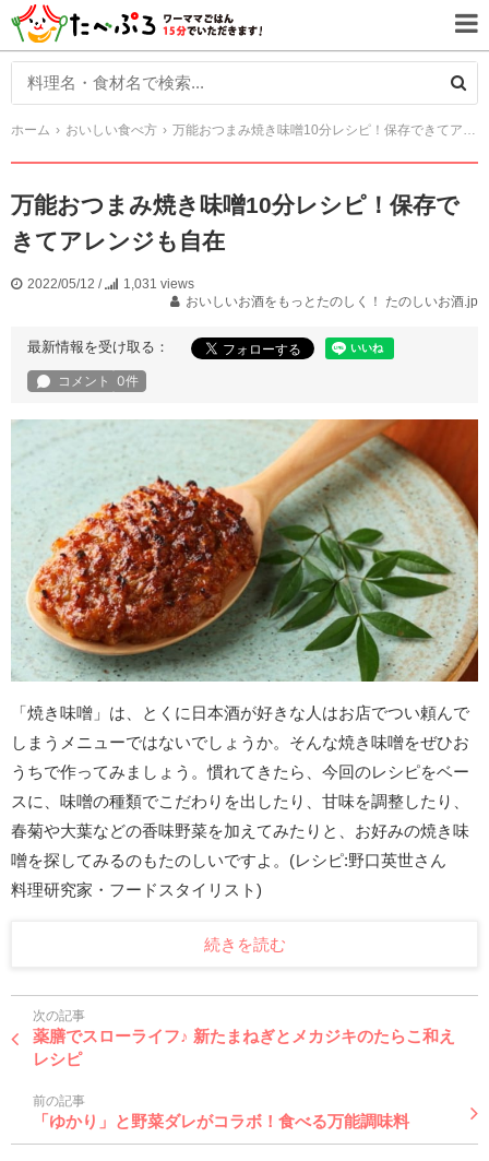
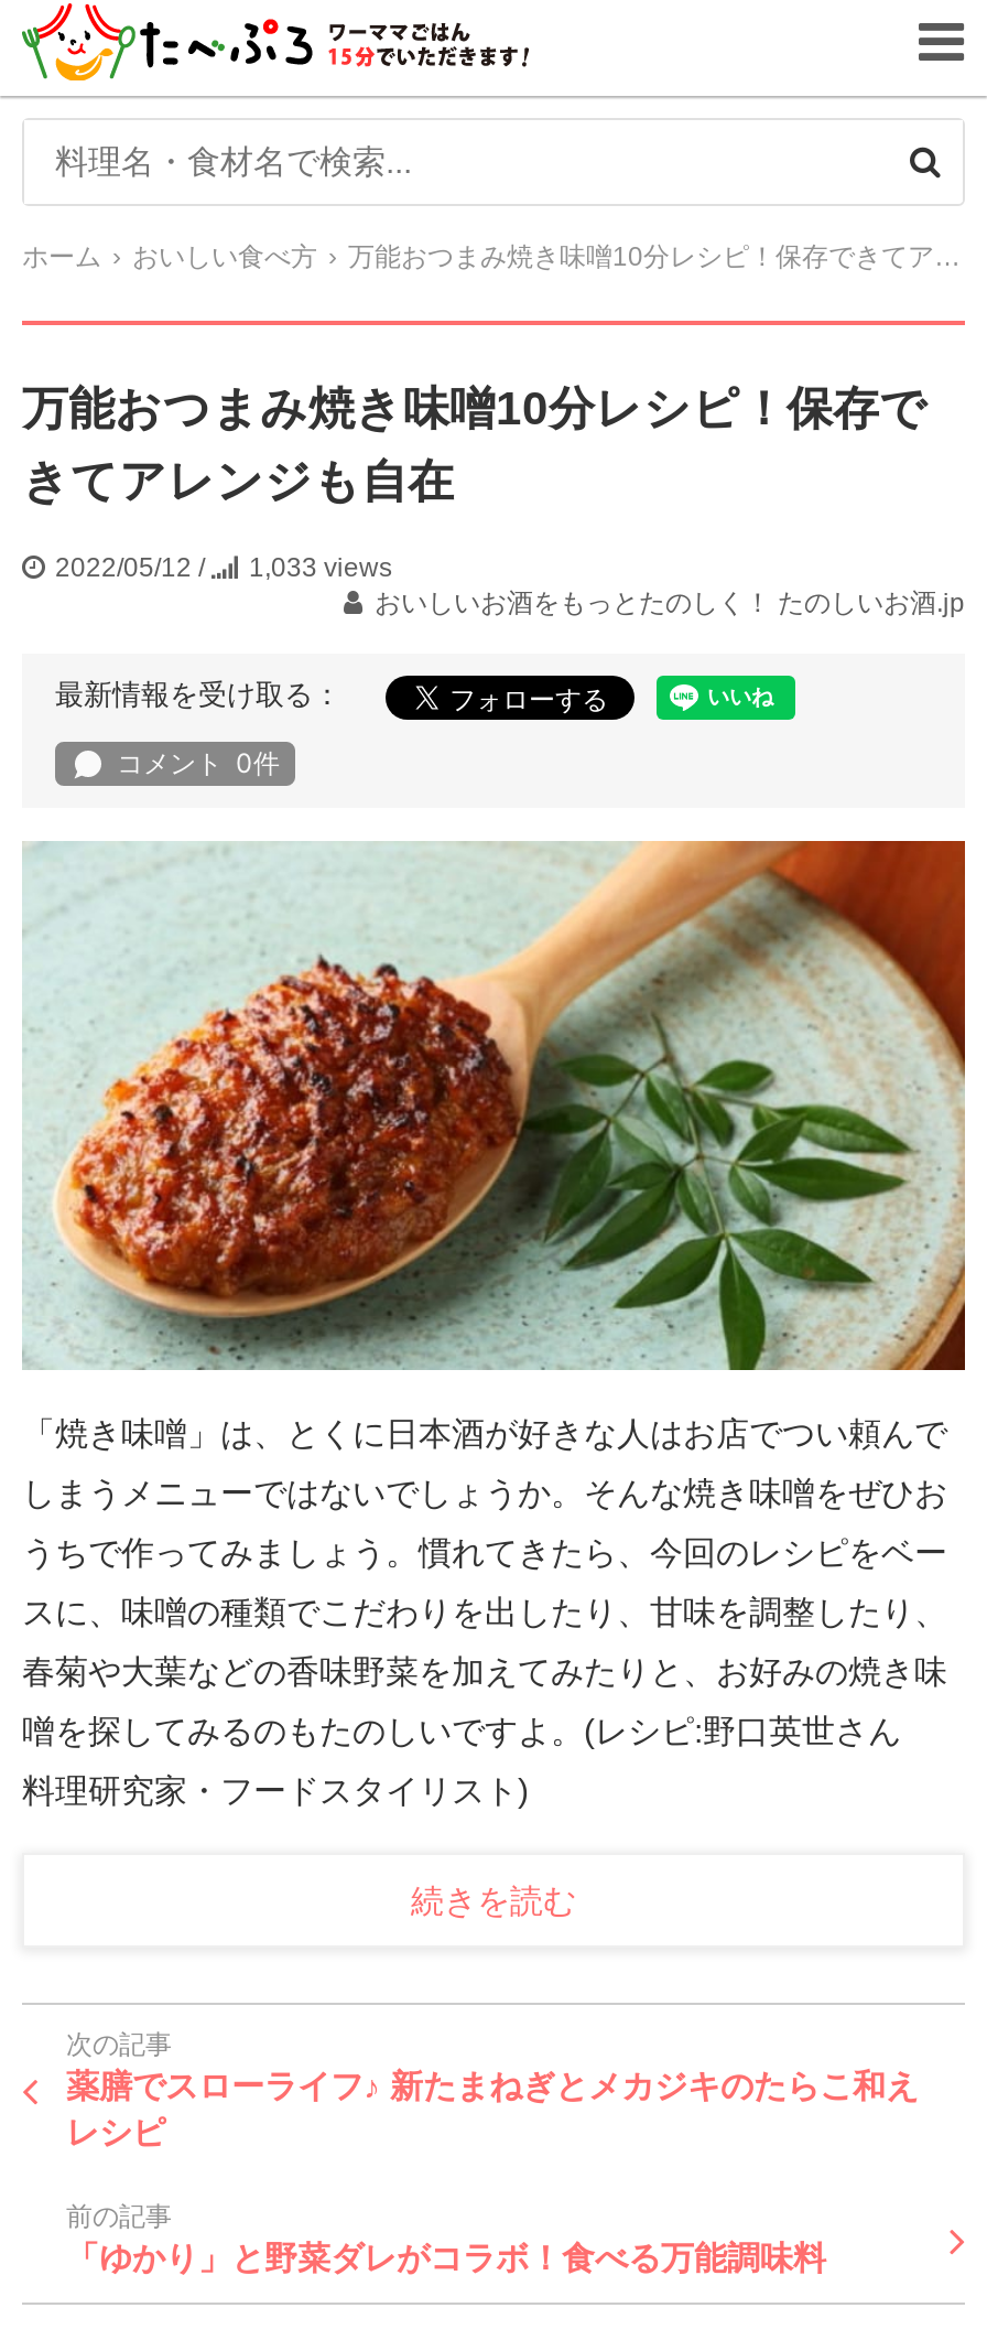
[27,276,194,292] 2022/05/12 / 1,031 views -> [55,552,392,583] 2022/05/12 / 1,033 views

